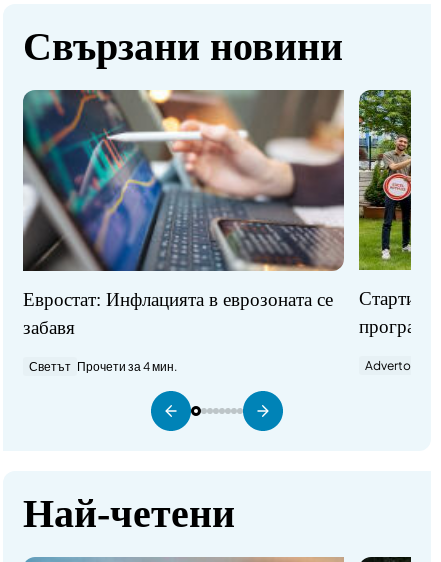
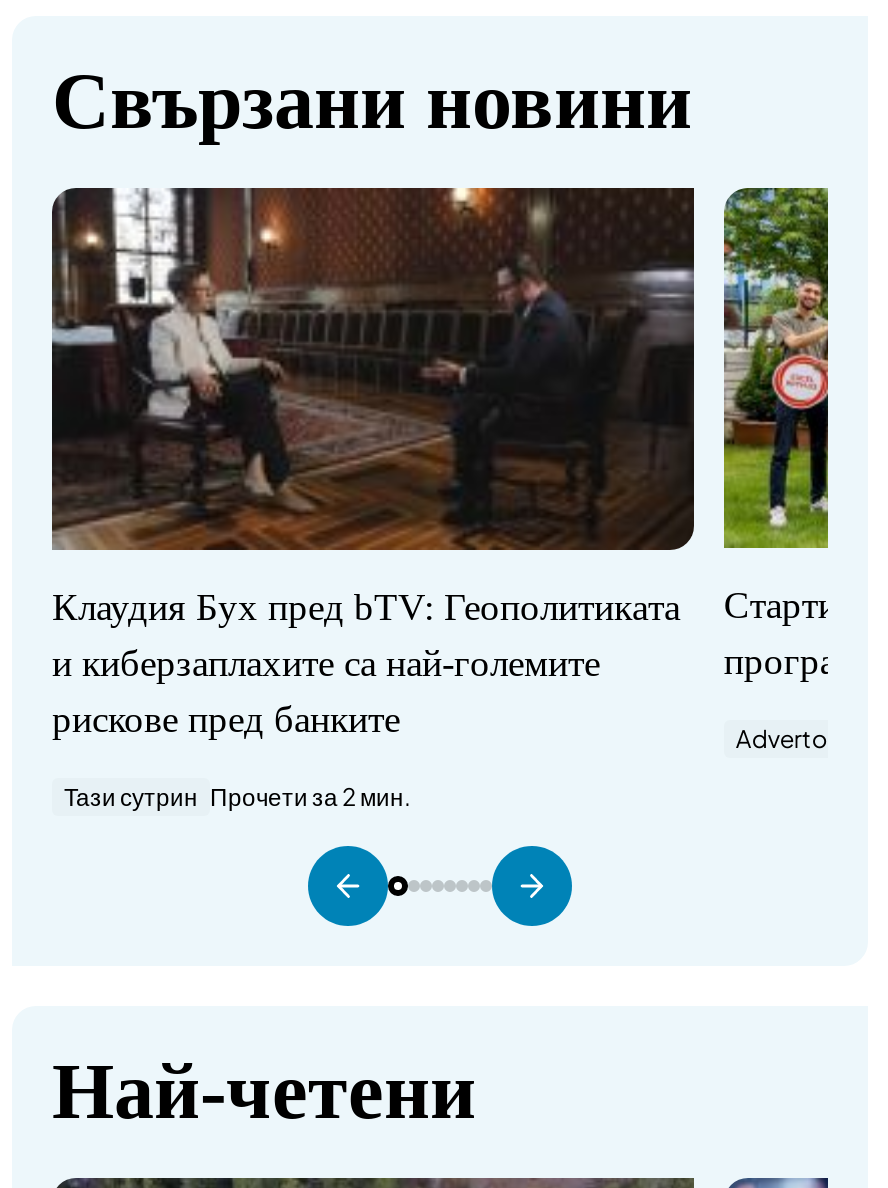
[23,89,345,338] [image] | Евростат: Инфлацията в еврозоната се | забавя -> [50,186,696,740] [image] | Клаудия Бух пред bTV: Геополитиката | и киберзаплахите са най-големите | рискове пред банките
[29,359,177,374] Светът Прочети за 4 мин. -> [64,782,410,812] Тази сутрин Прочети за 2 мин.

